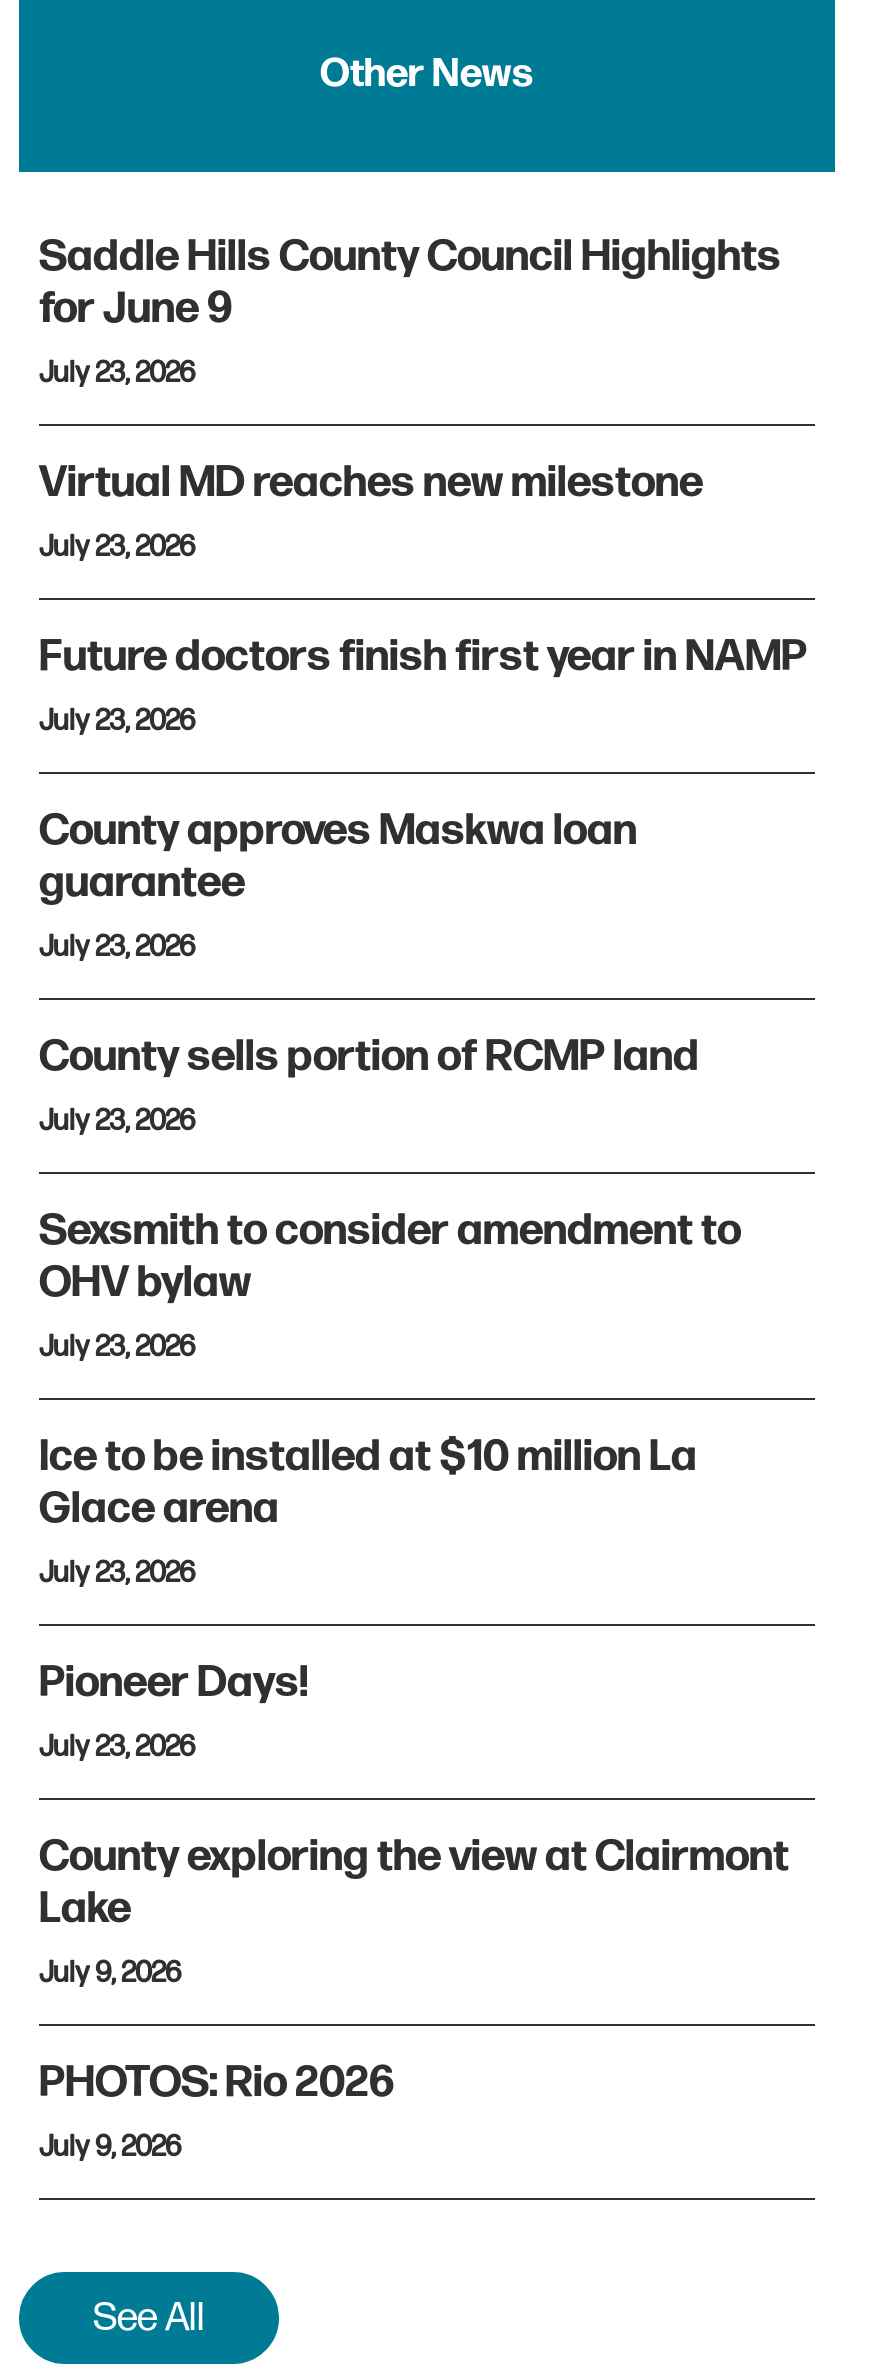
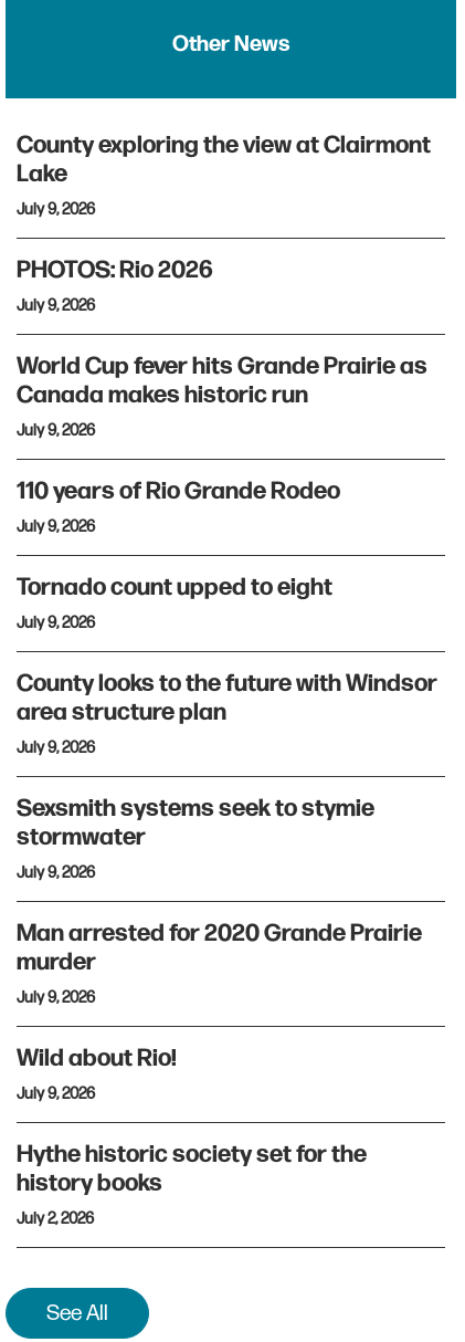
[39,231,807,1767] Saddle Hills County Council Highlights | for June 9 | July 23, 2026 | Virtual MD reaches new milestone | July 23, 2026 | Future doctors finish first year in NAMP | July 23, 2026 | County approves Maskwa loan | guarantee | July 23, 2026 | County sells portion of RCMP land | July 23, 2026 | Sexsmith to consider amendment to | OHV bylaw | July 23, 2026 | Ice to be installed at $10 million La | Glace arena | July 23, 2026 | Pioneer Days! | July 23, 2026 -> none
moved [39,1831,789,2167] -> [17,131,431,316]: County exploring the view at Clairmont | Lake | July 9, 2026 | PHOTOS: Rio 2026 | July 9, 2026
none -> [17,352,437,1230] World Cup fever hits Grande Prairie as | Canada makes historic run | July 9, 2026 | 110 years of Rio Grande Rodeo | July 9, 2026 | Tornado count upped to eight | July 9, 2026 | County looks to the future with Windsor | area structure plan | July 9, 2026 | Sexsmith systems seek to stymie | stormwater | July 9, 2026 | Man arrested for 2020 Grande Prairie | murder | July 9, 2026 | Wild about Rio! | July 9, 2026 | Hythe historic society set for the | history books | July 2, 2026

